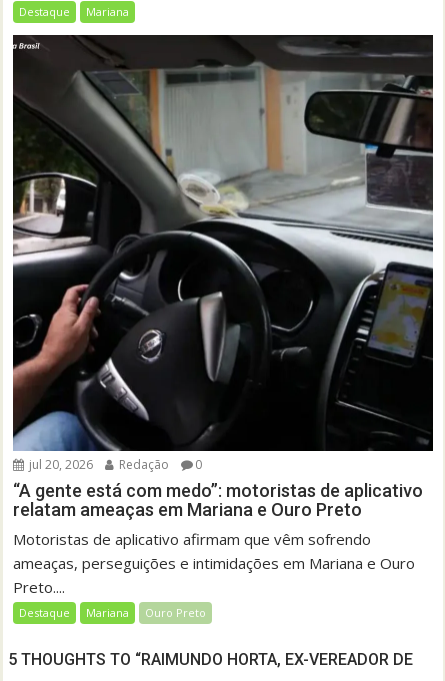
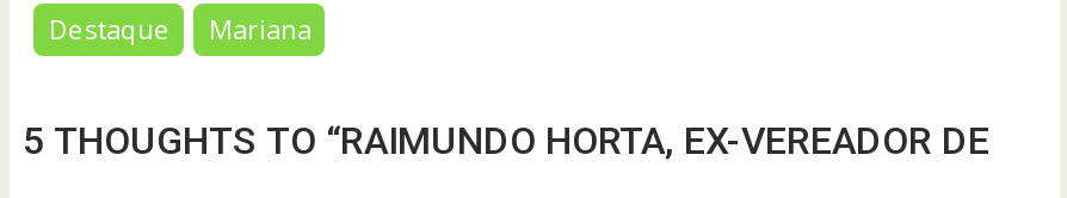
[12,34,434,620] [image] | jul 20, 2026 | Redação | 0 | “A gente está com medo”: motoristas de aplicativo | relatam ameaças em Mariana e Ouro Preto | Motoristas de aplicativo afirmam que vêm sofrendo | ameaças, perseguições e intimidações em Mariana e Ouro | Preto.... | Destaque | Mariana | Ouro Preto -> none

